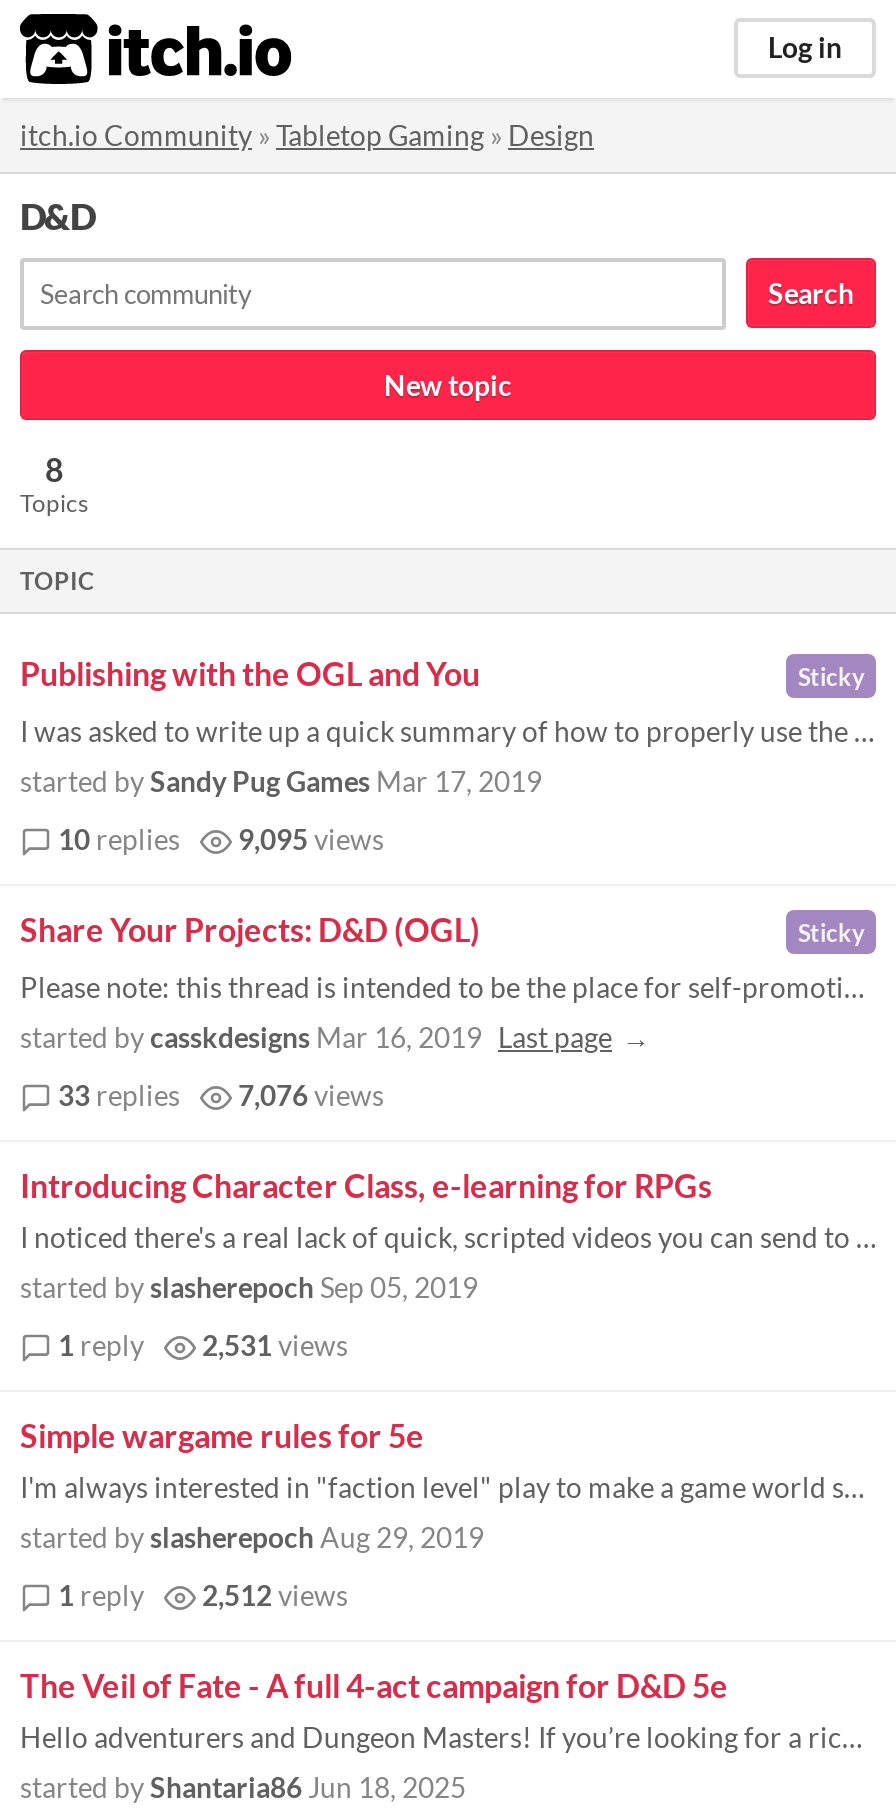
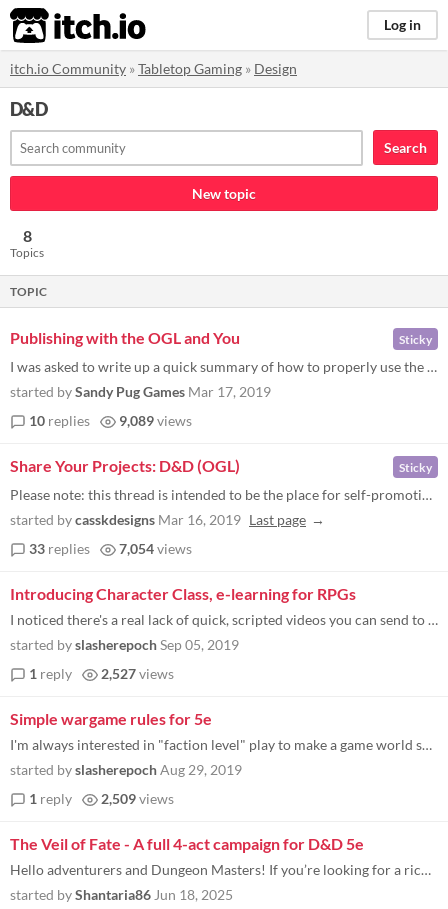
[58,822,384,856] 10 replies 9,095 views -> [29,412,192,429] 10 replies 9,089 views
[58,1078,384,1112] 33 replies 7,076 views -> [29,540,192,557] 33 replies 7,054 views
[58,1328,348,1362] 1 reply 2,531 views -> [29,665,174,682] 1 reply 2,527 views
[58,1578,348,1612] 1 reply 2,512 views -> [29,790,174,807] 1 reply 2,509 views

